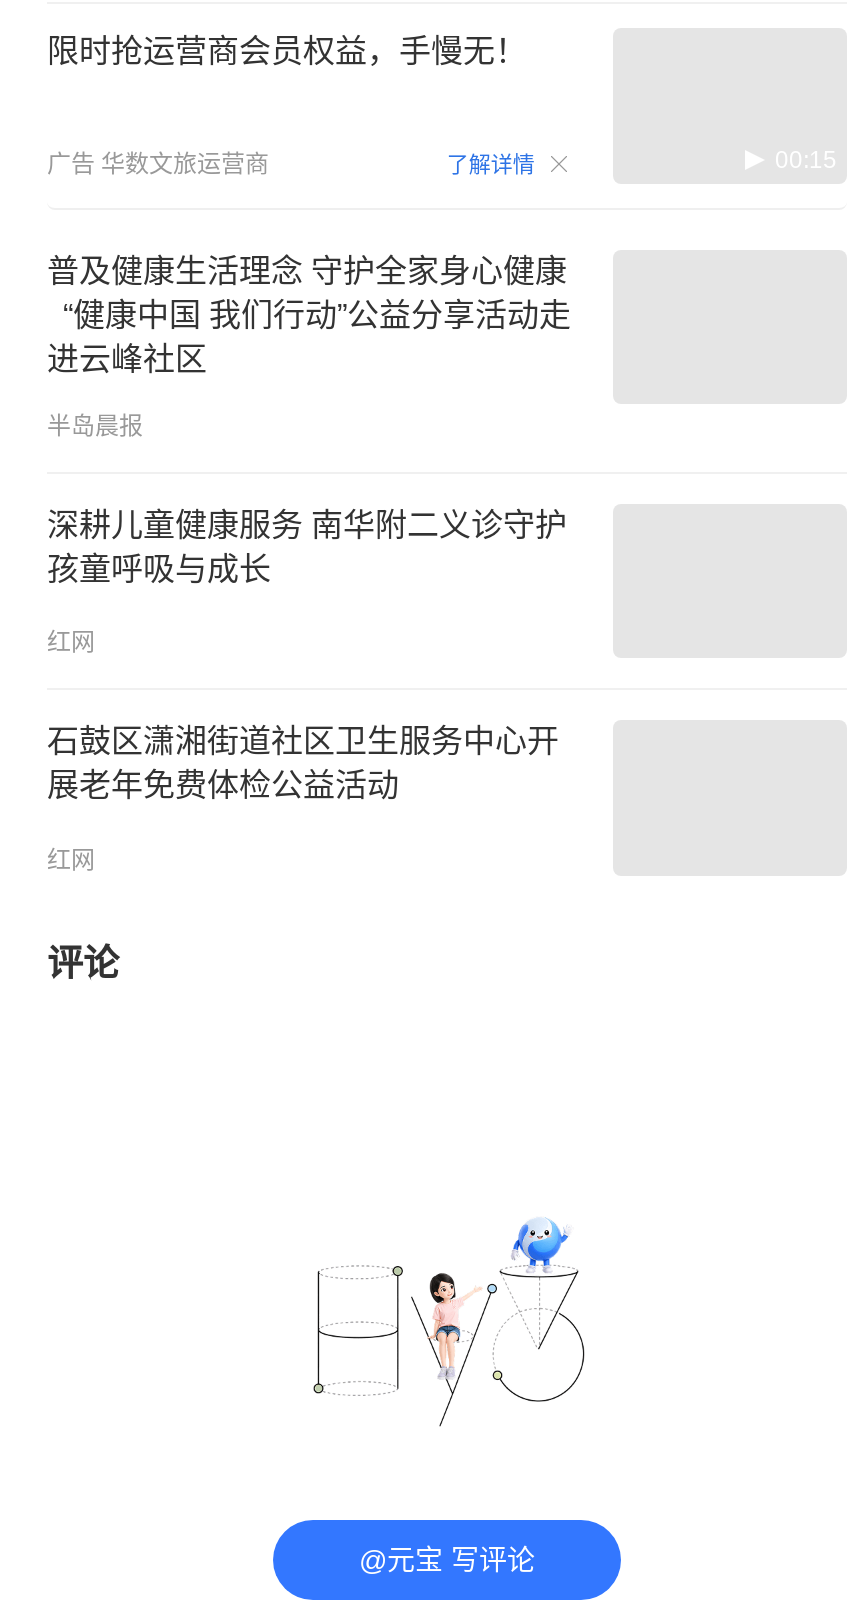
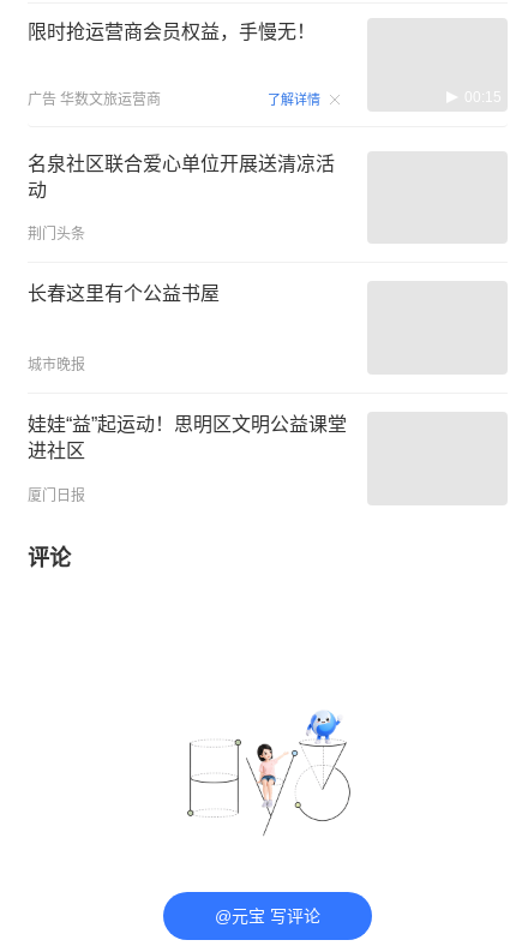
[47,253,575,375] 普及健康生活理念 守护全家身心健康 | “健康中国 我们行动”公益分享活动走 | 进云峰社区 -> [28,153,335,200] 名泉社区联合爱心单位开展送清凉活 | 动
[47,411,143,439] 半岛晨报 -> [28,226,85,243] 荆门头条
[47,507,567,585] 深耕儿童健康服务 南华附二义诊守护 | 孩童呼吸与成长 -> [28,284,220,304] 长春这里有个公益书屋
[47,629,95,657] 红网 -> [28,356,85,373] 城市晚报
[47,725,559,803] 石鼓区潇湘街道社区卫生服务中心开 | 展老年免费体检公益活动 -> [28,414,347,461] 娃娃“益”起运动！思明区文明公益课堂 | 进社区
[47,846,95,874] 红网 -> [28,487,85,504] 厦门日报

